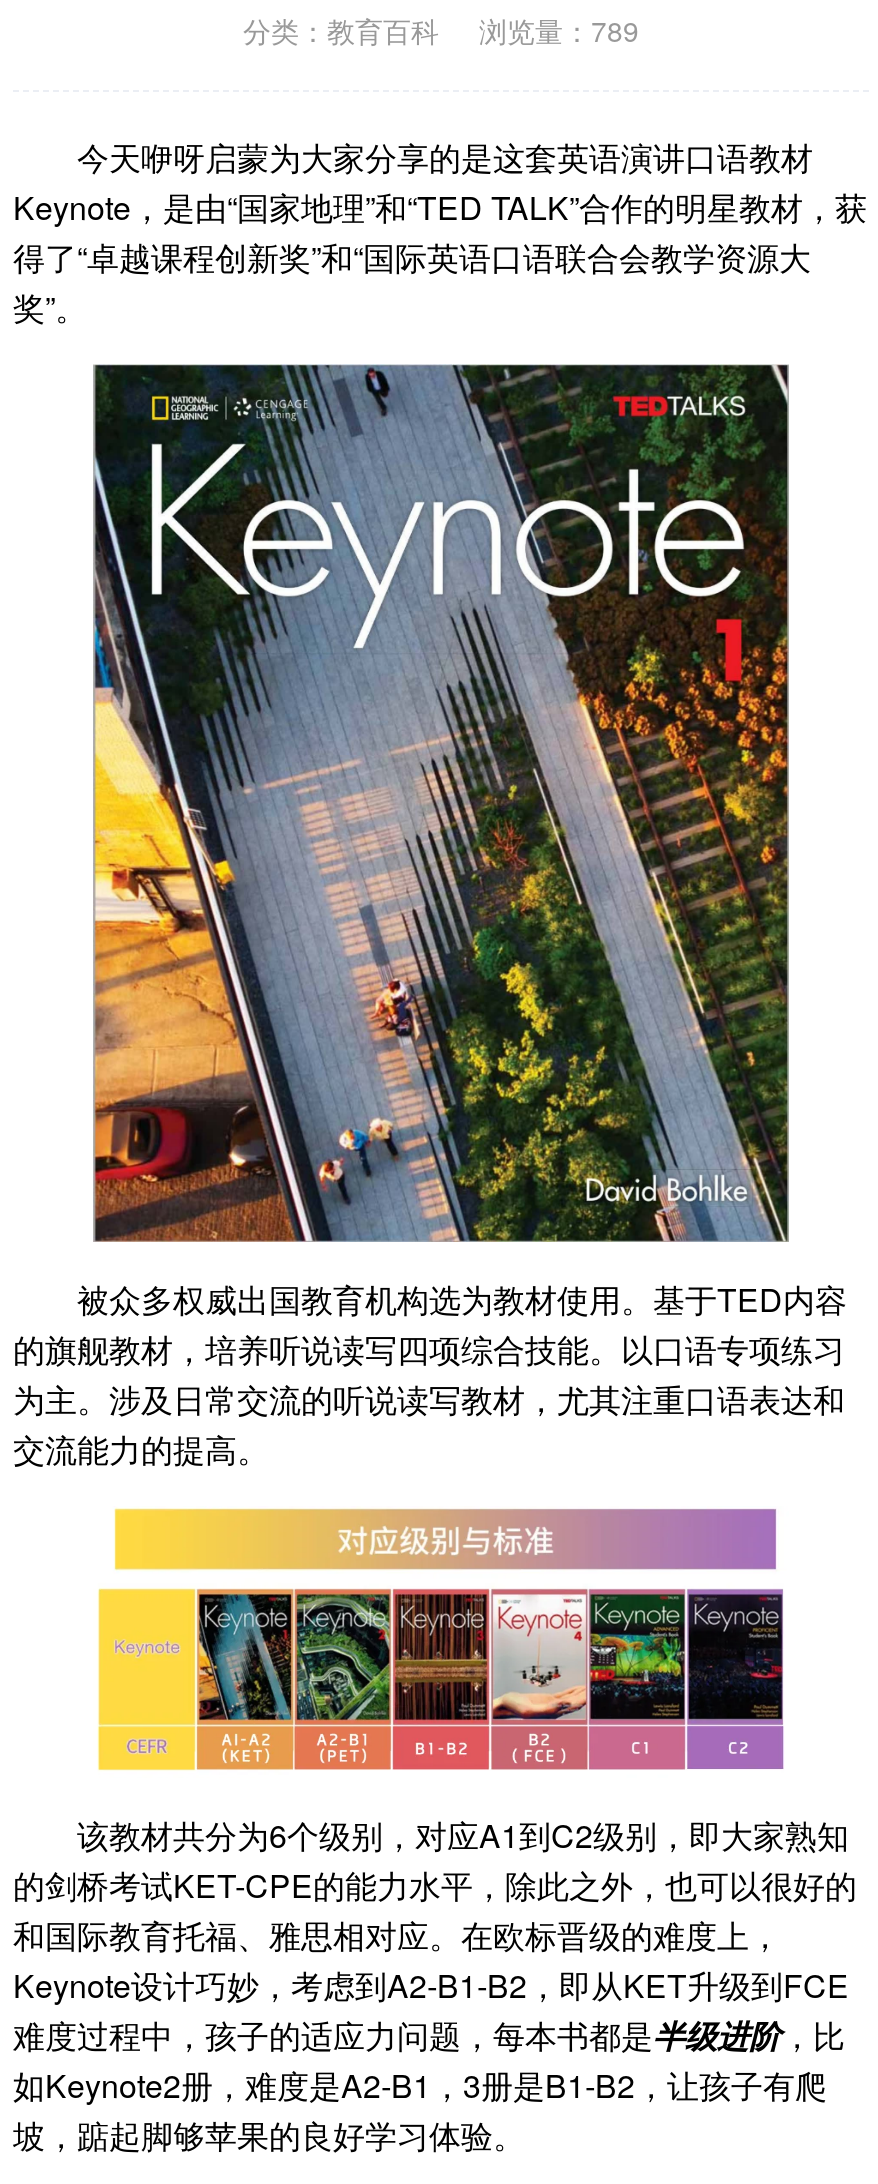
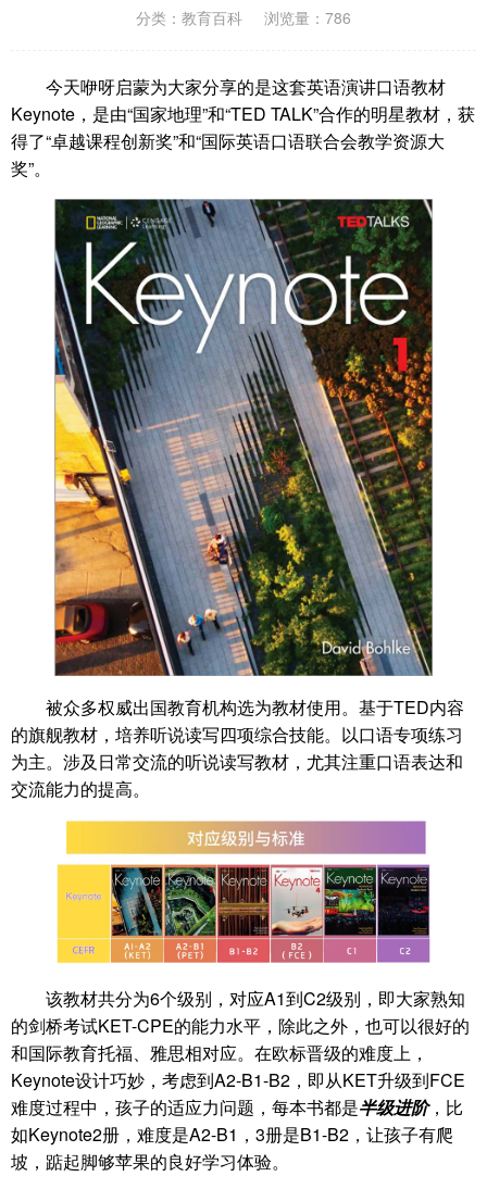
[243,10,639,50] 分类：教育百科 浏览量：789 -> [136,7,351,28] 分类：教育百科 浏览量：786

